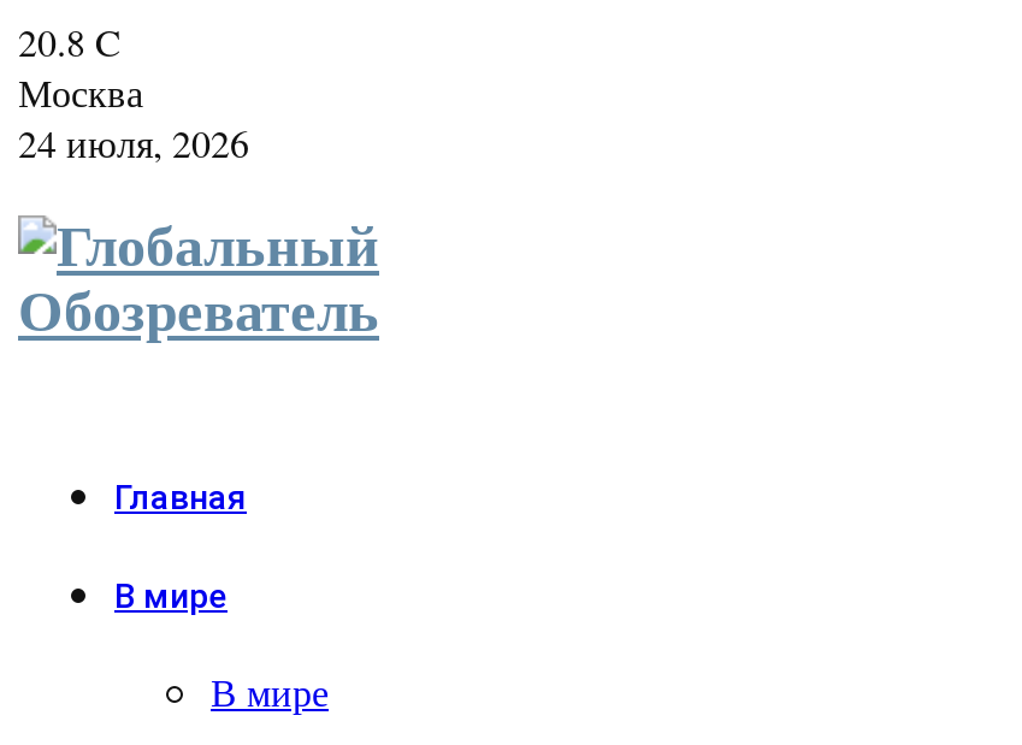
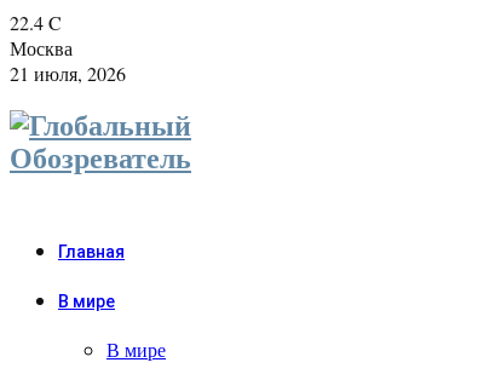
[18,16,122,66] 20.8 C -> [10,10,62,35] 22.4 C
[18,117,249,167] 24 июля, 2026 -> [10,61,126,86] 21 июля, 2026

